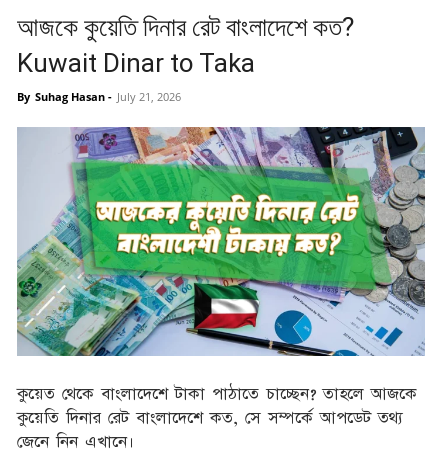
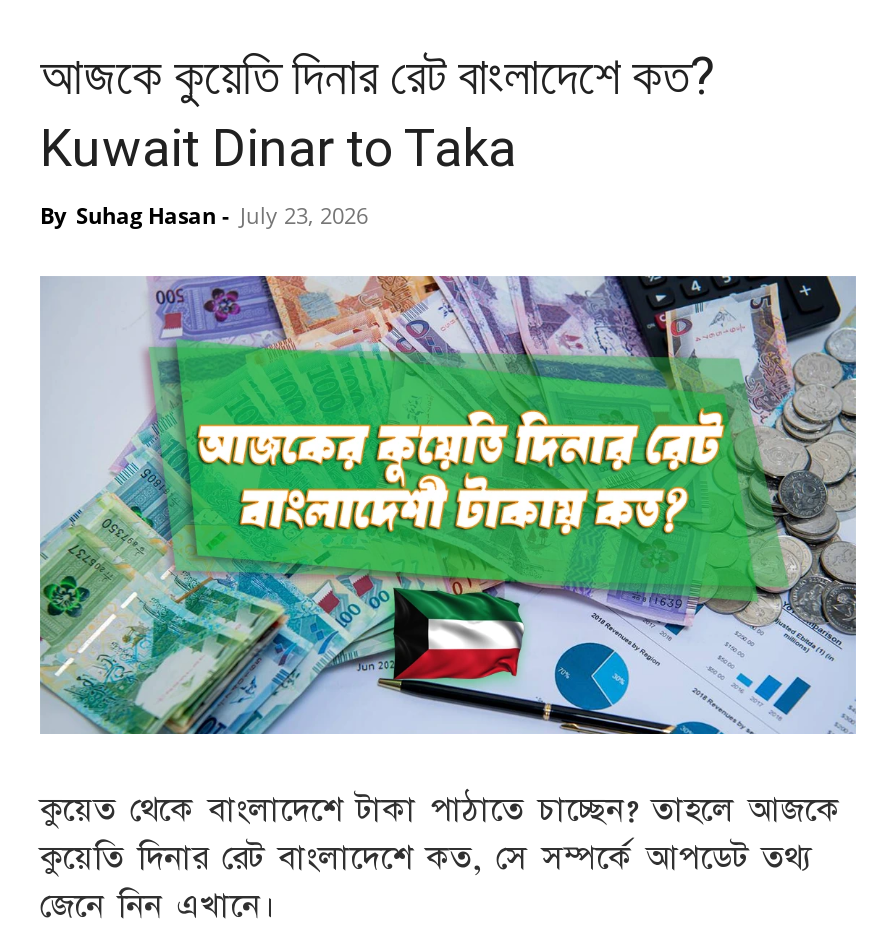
[17,88,181,103] By Suhag Hasan - July 21, 2026 -> [40,200,368,230] By Suhag Hasan - July 23, 2026

